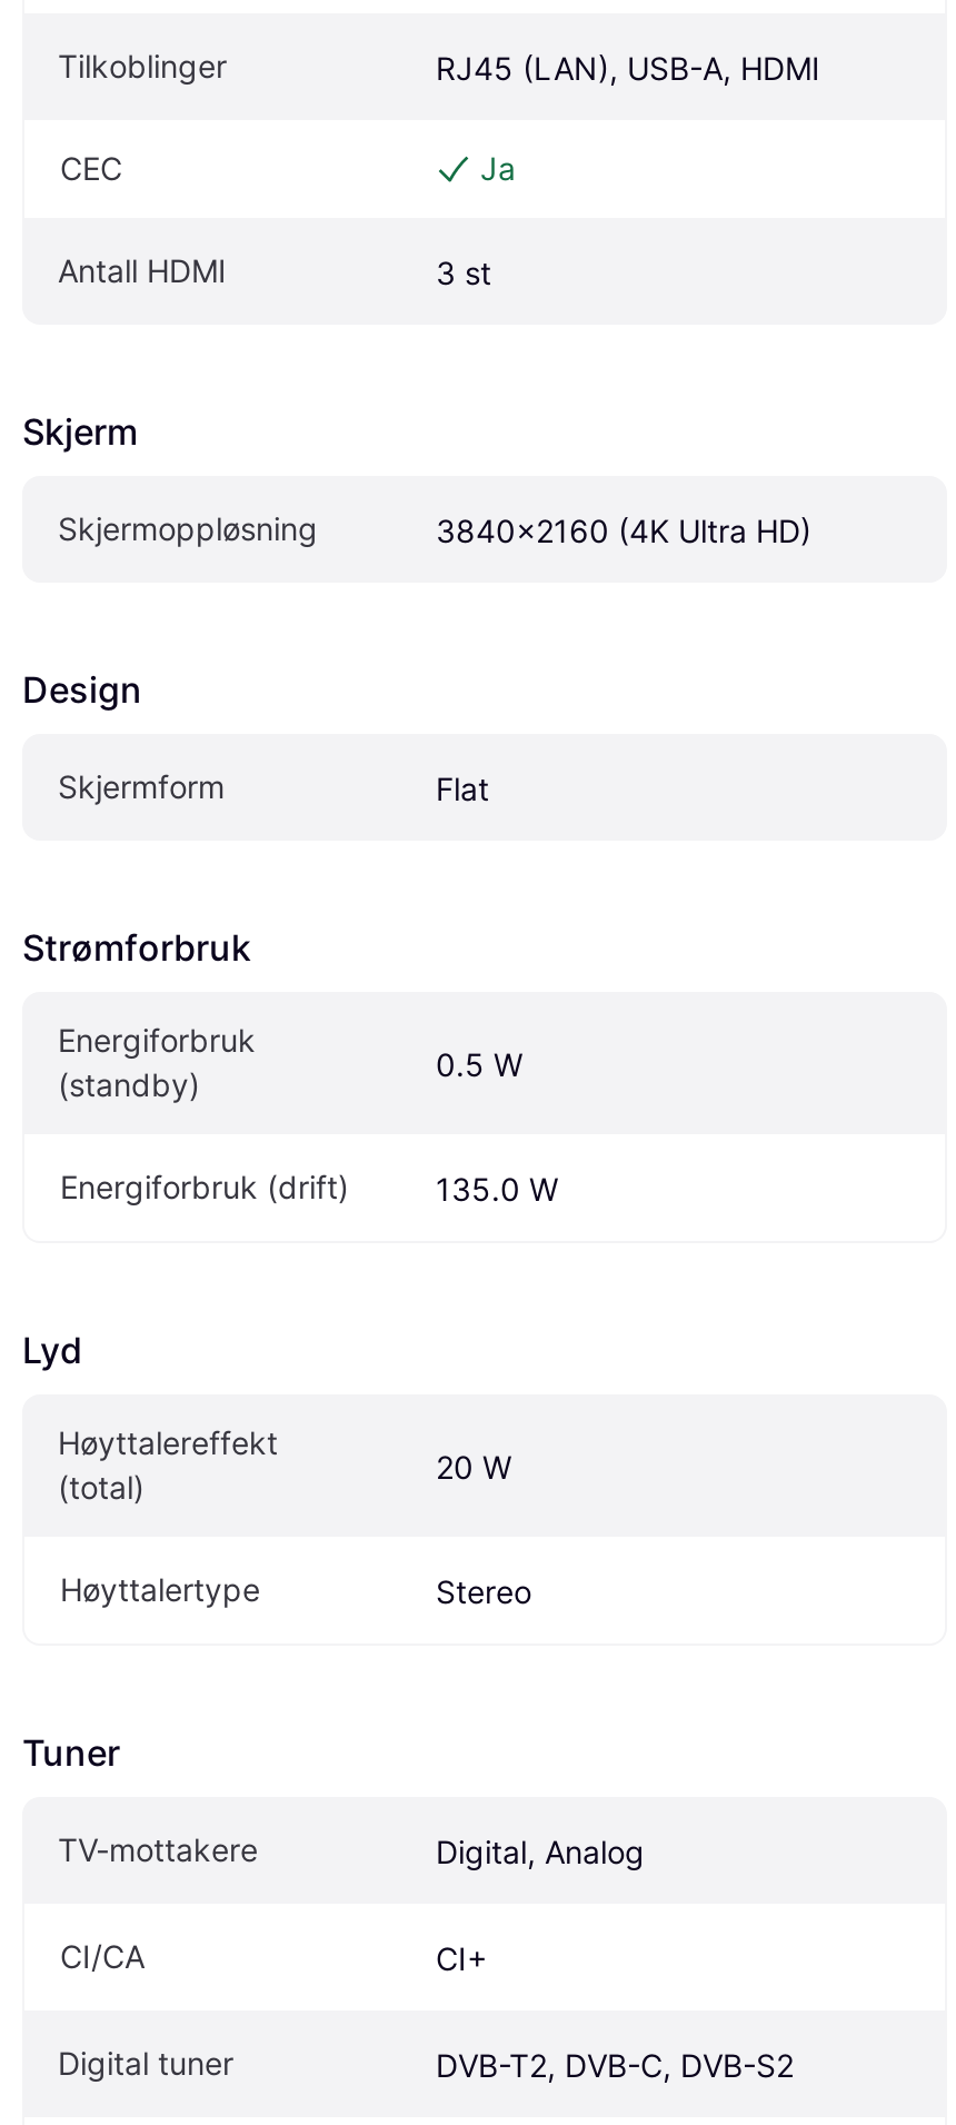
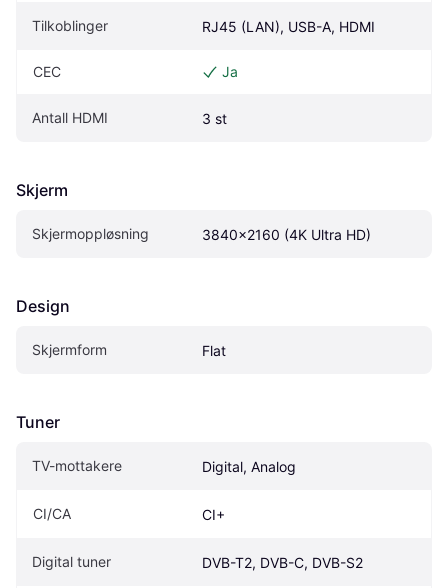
[22,925,256,1103] Strømforbruk | Energiforbruk | (standby) -> none
[60,1045,558,1208] 0.5 W | Energiforbruk (drift) | 135.0 W -> none
[22,1328,278,1506] Lyd | Høyttalereffekt | (total) -> none
[60,1448,531,1610] 20 W | Høyttalertype | Stereo -> none

